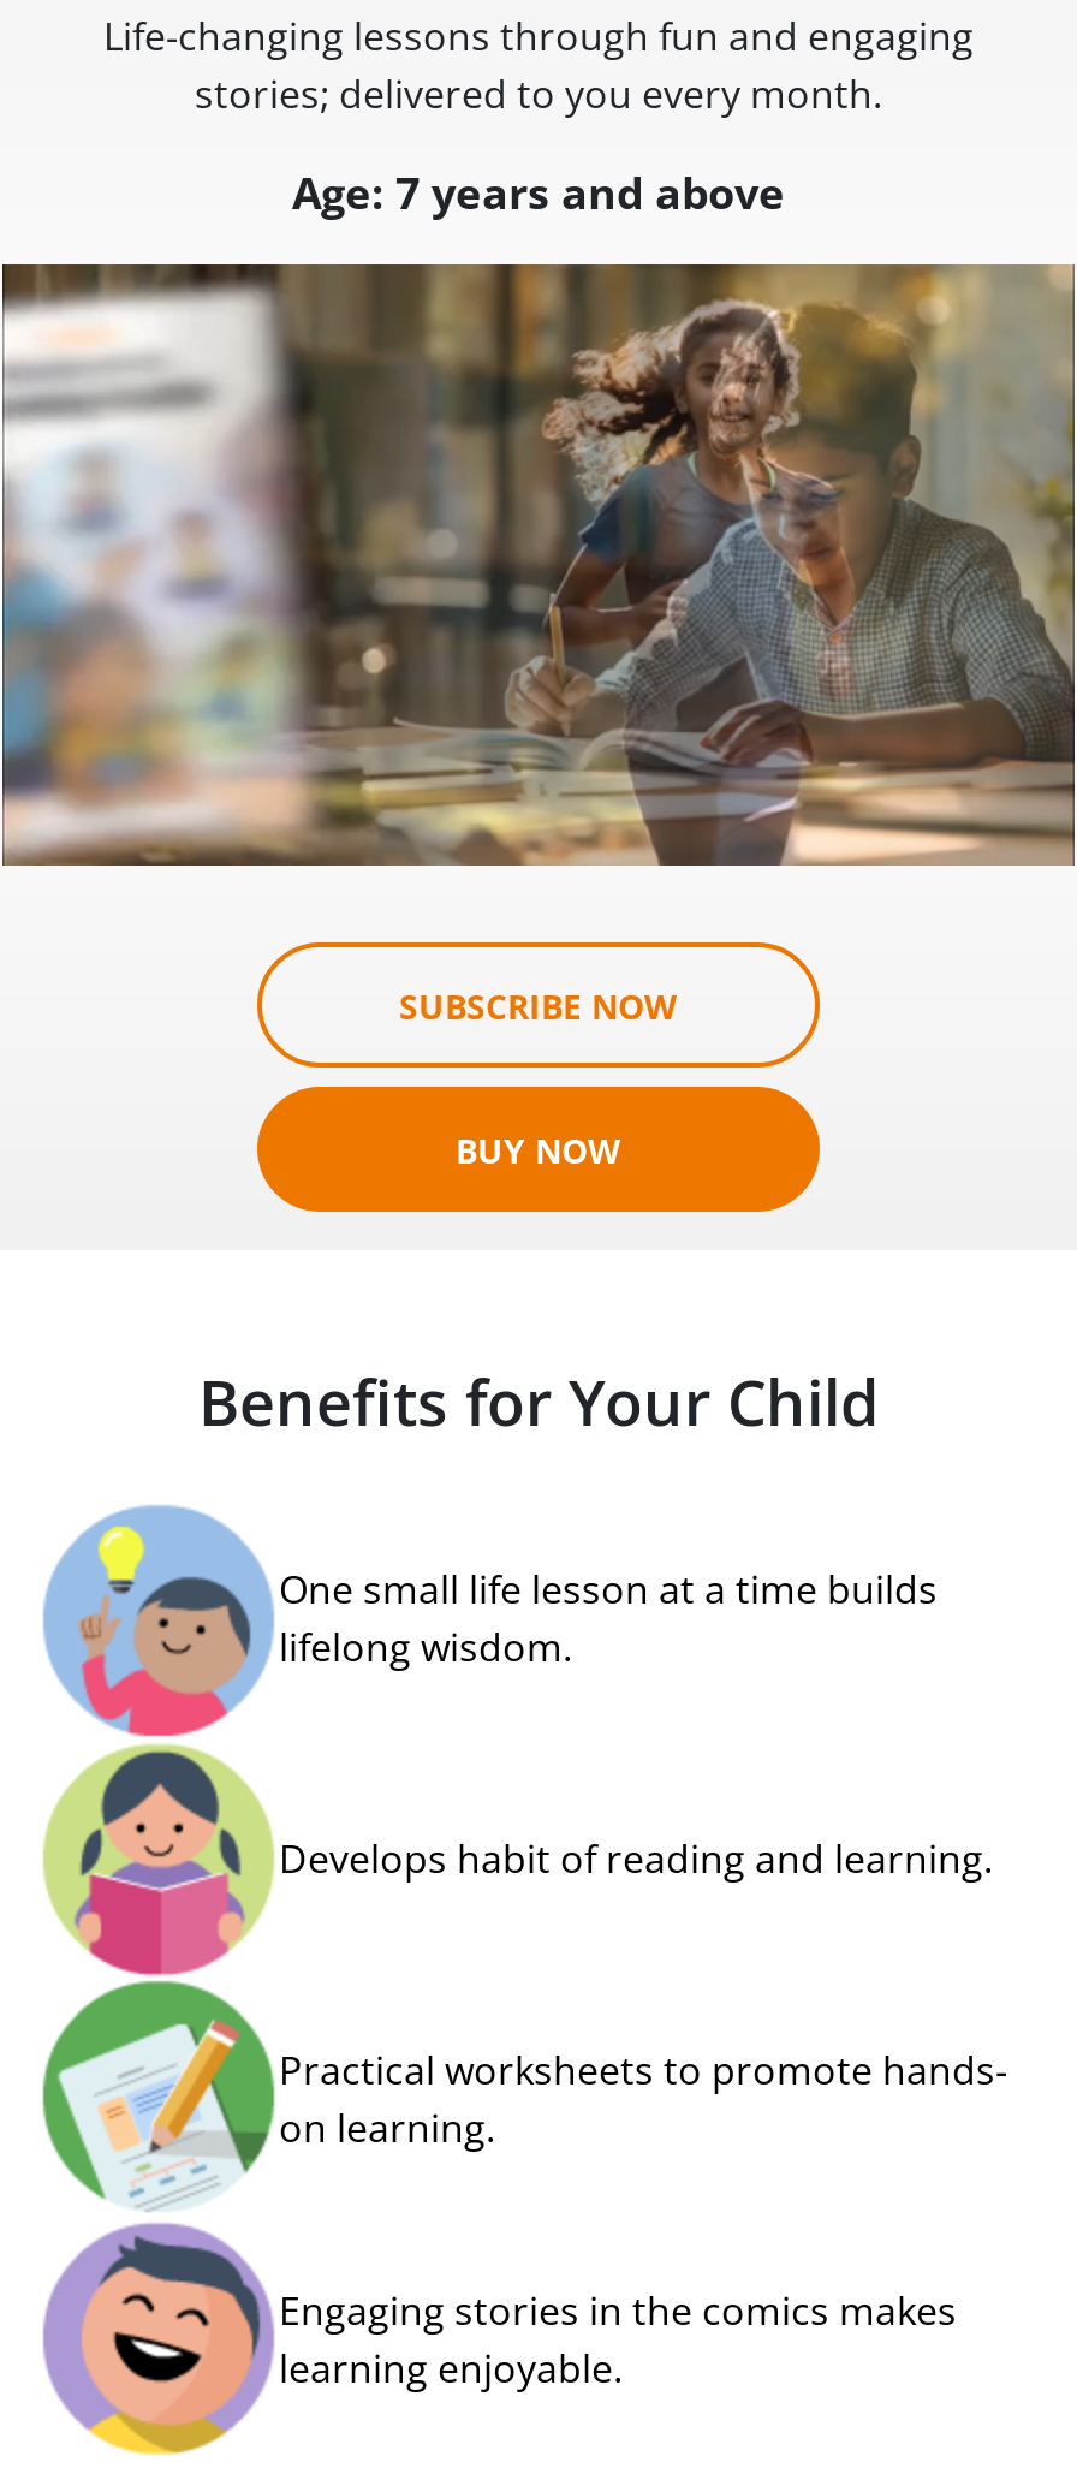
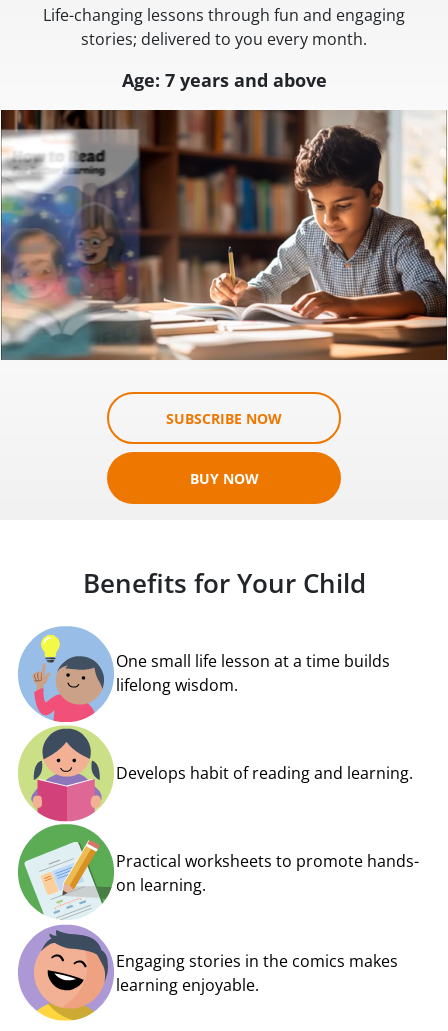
[7,264,1070,866] [image] -> [3,110,445,360] [image]

